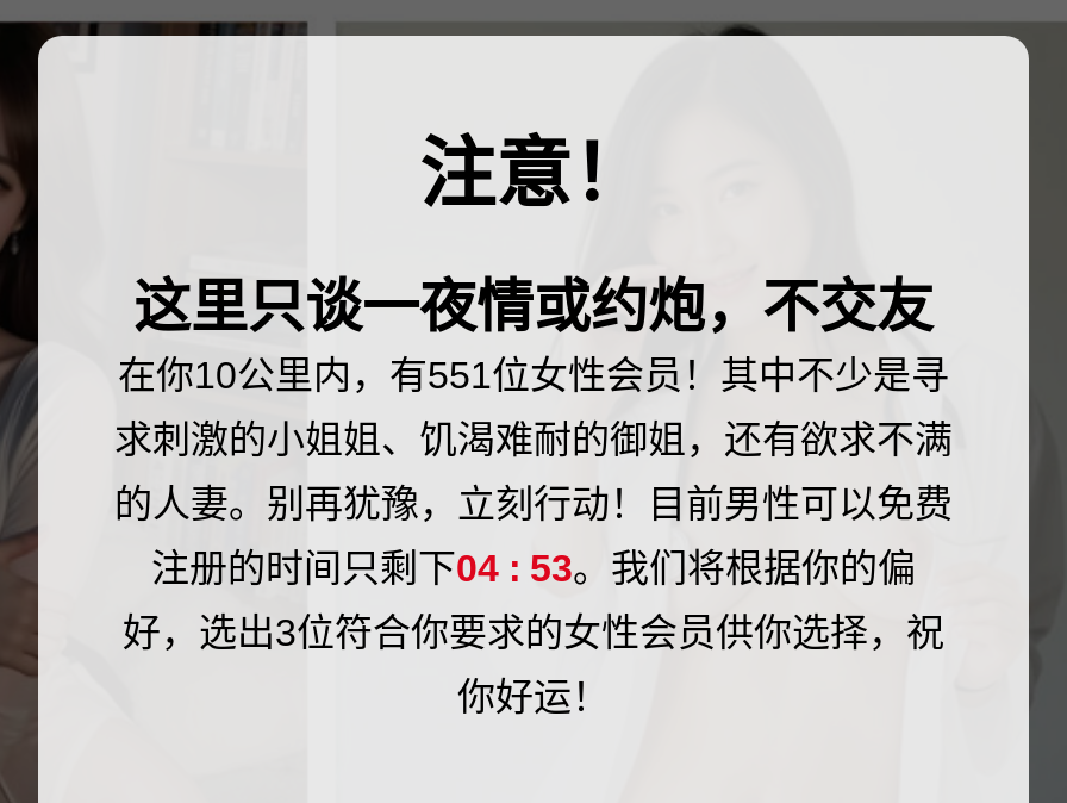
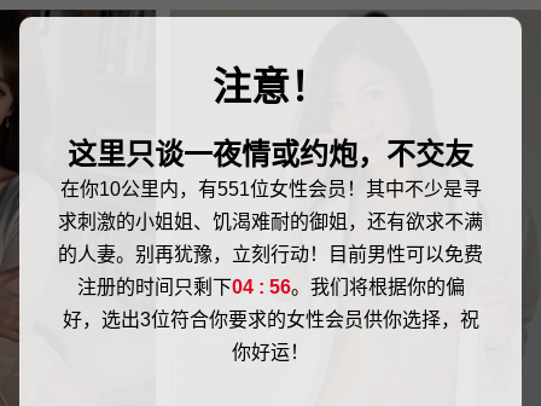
[151,548,916,589] 注册的时间只剩下04 : 53。我们将根据你的偏 -> [77,277,464,297] 注册的时间只剩下04 : 56。我们将根据你的偏

